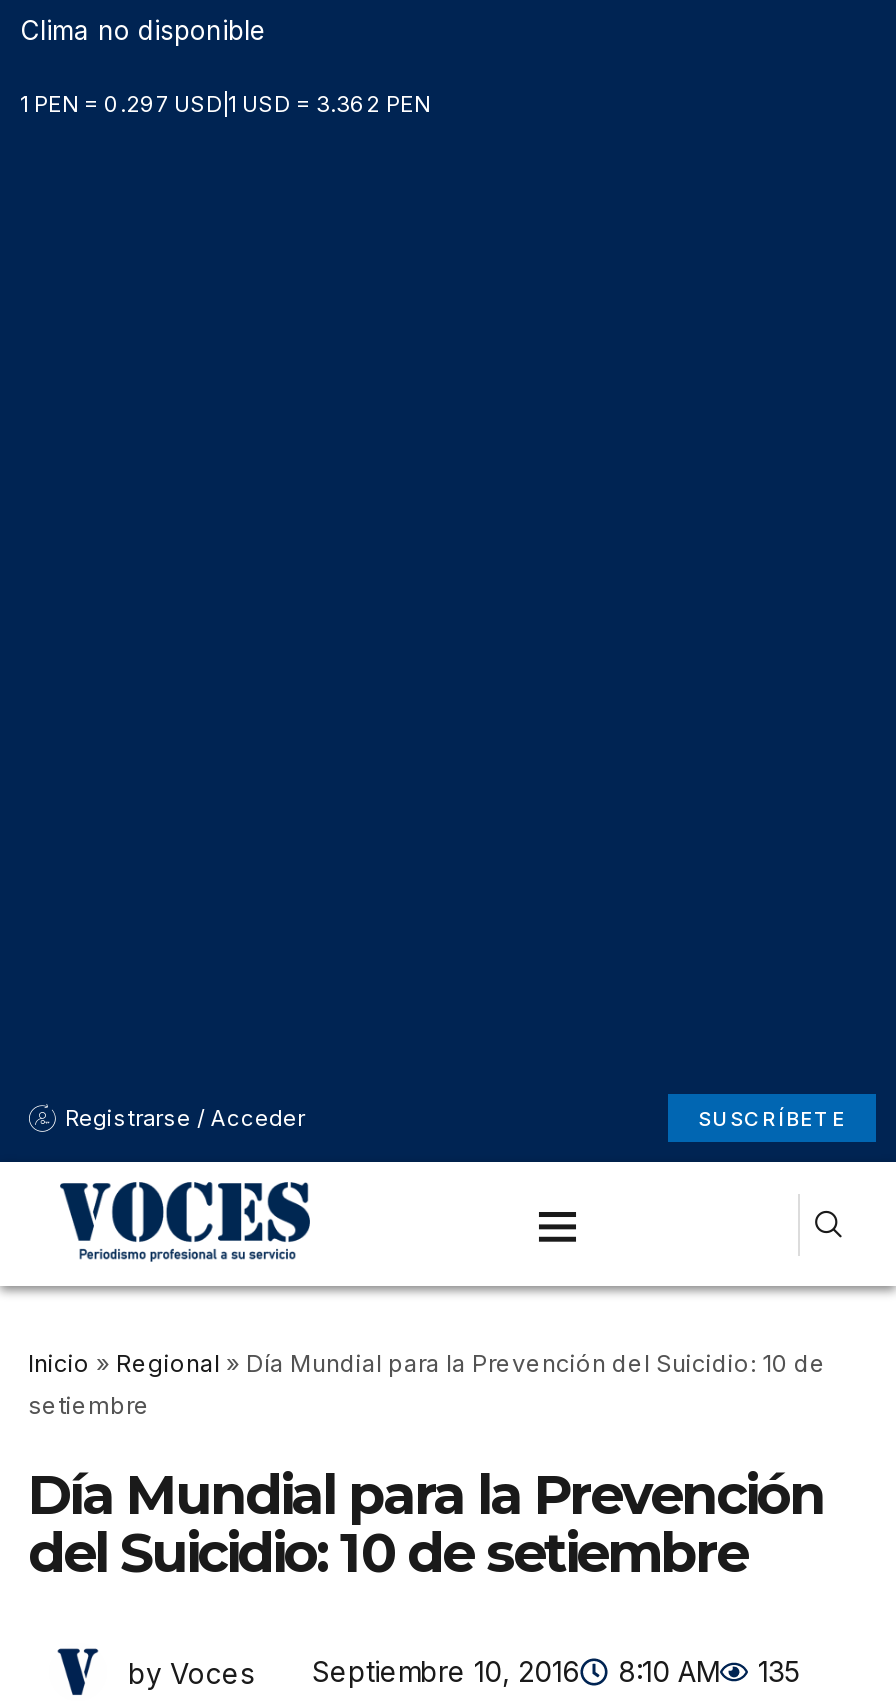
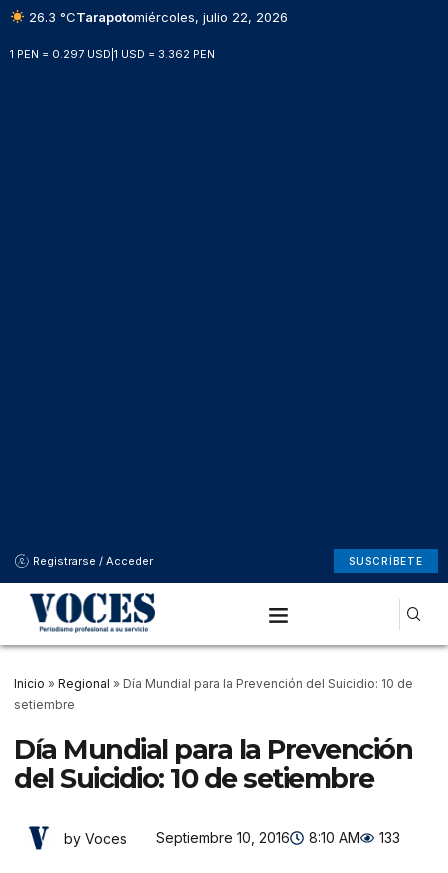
[20,14,266,46] Clima no disponible -> [25,9,288,25] 26.3 °CTarapotomiércoles, julio 22, 2026
[128,1654,800,1689] by Voces Septiembre 10, 2016 8:10 AM 135 -> [64,829,400,846] by Voces Septiembre 10, 2016 8:10 AM 133

